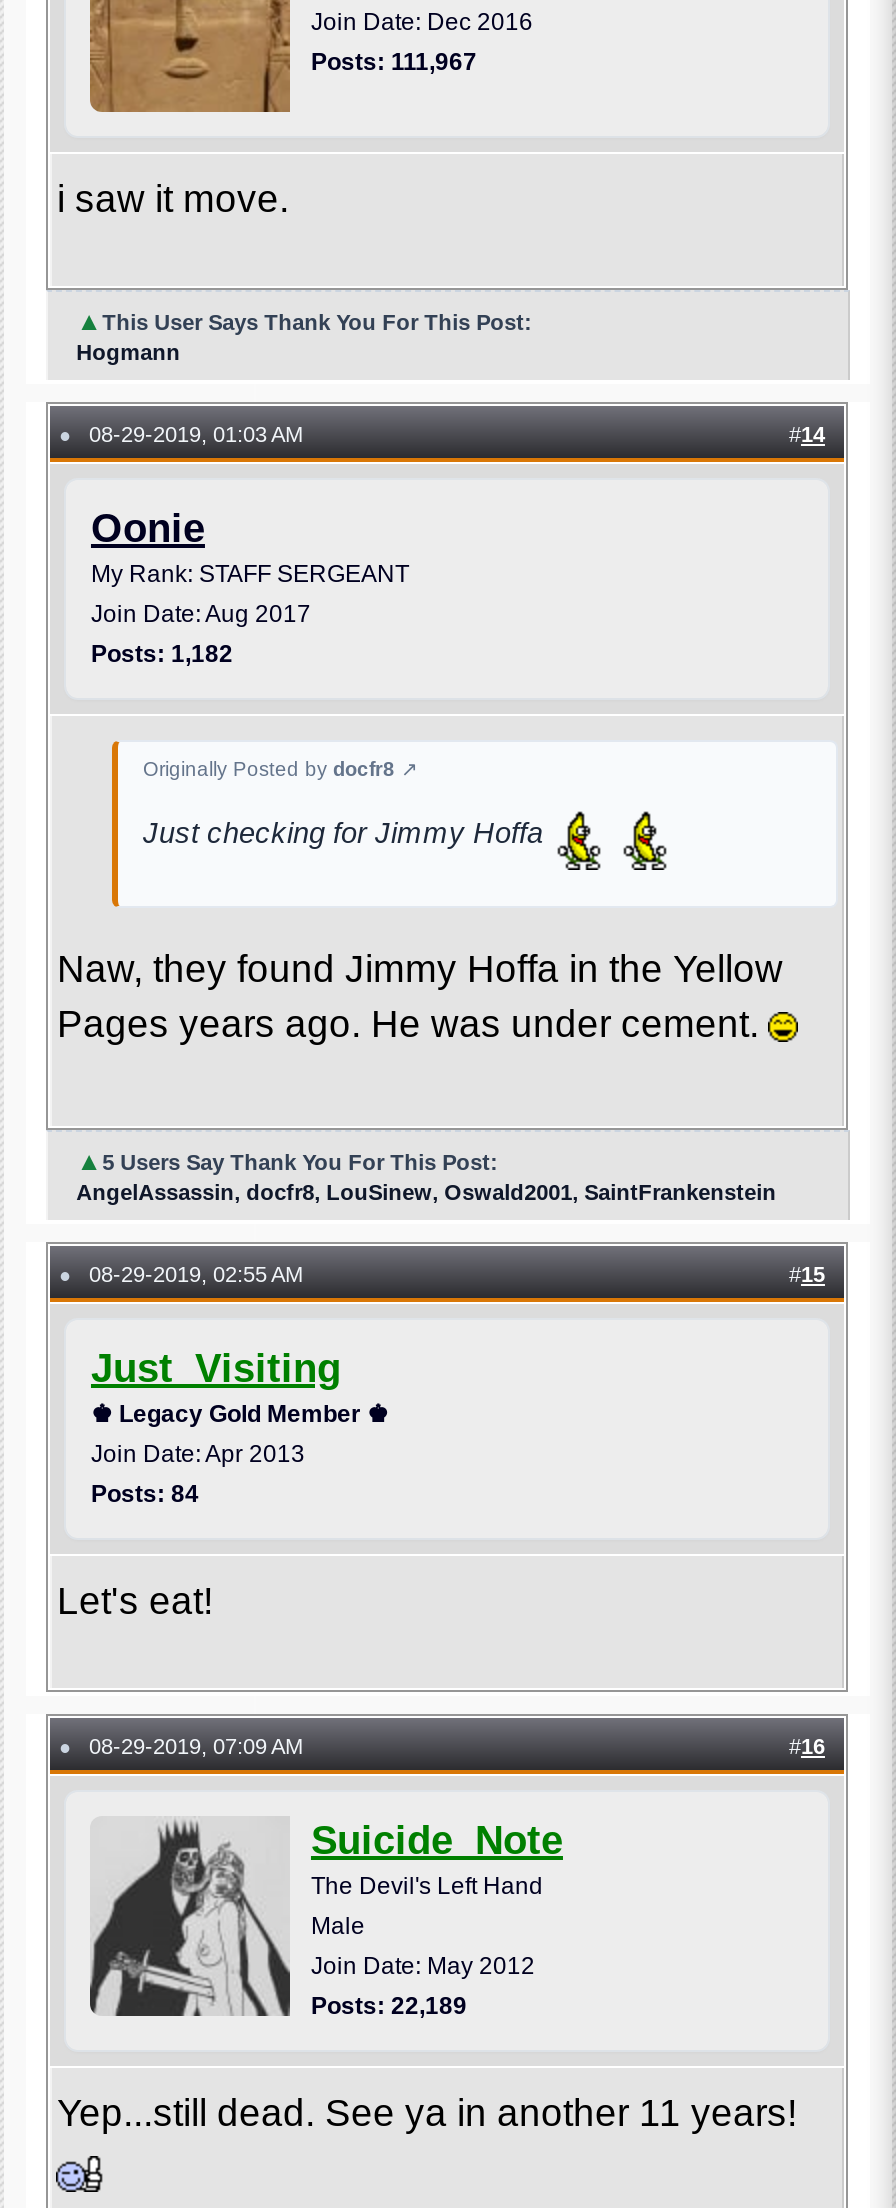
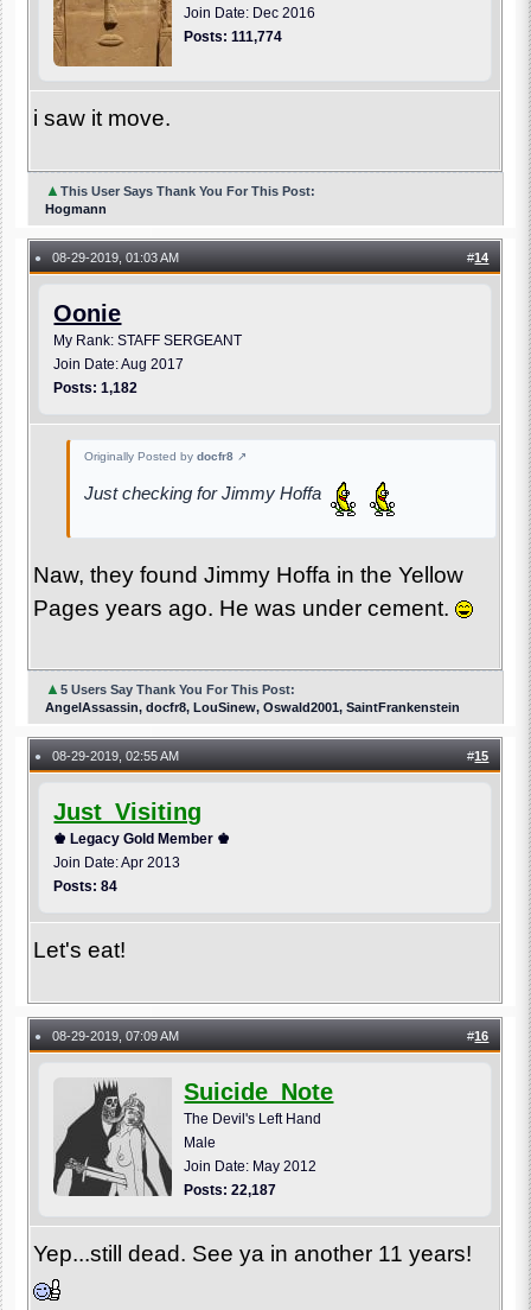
[311,49,477,77] Posts: 111,967 -> [184,29,283,46] Posts: 111,774
[311,1992,467,2020] Posts: 22,189 -> [184,1182,277,1198] Posts: 22,187

